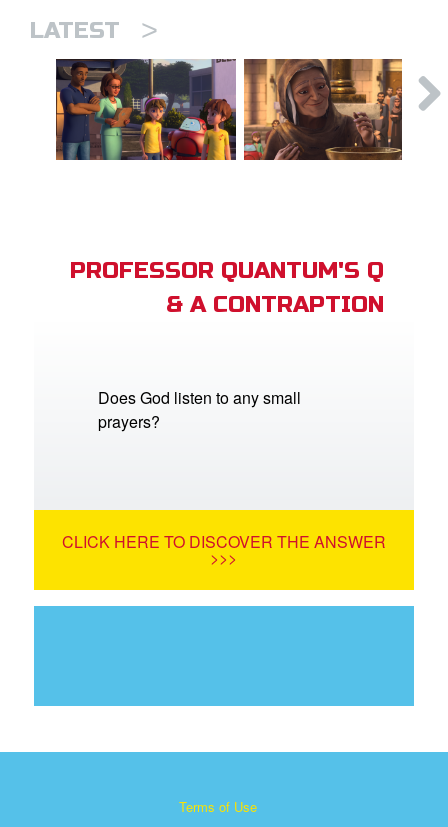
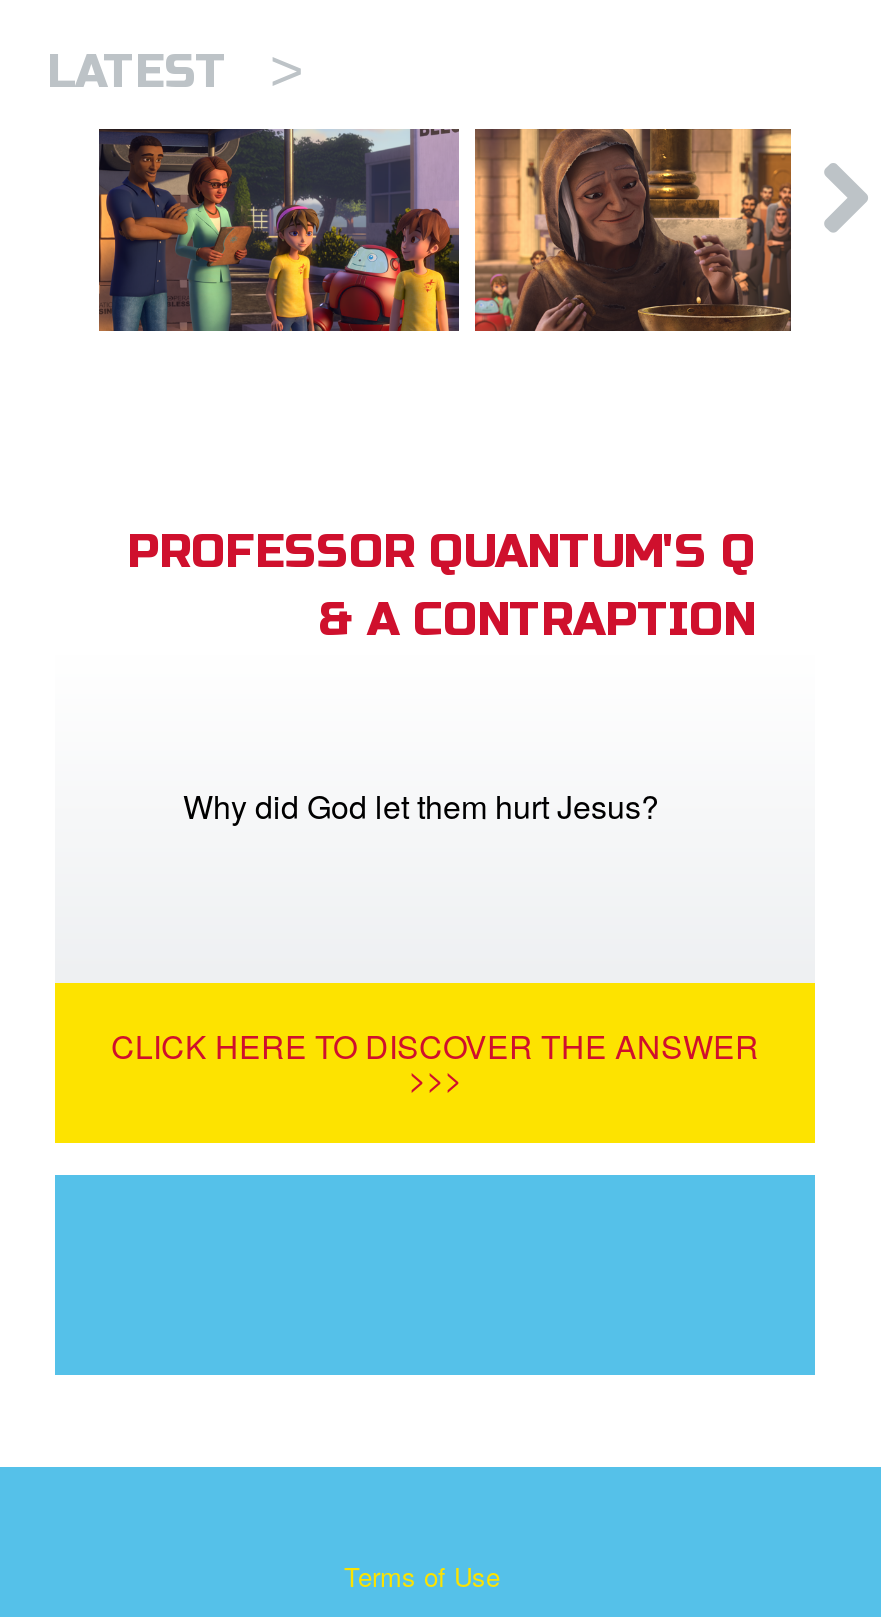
[98,386,301,433] Does God listen to any small | prayers? -> [183,782,659,828] Why did God let them hurt Jesus?

